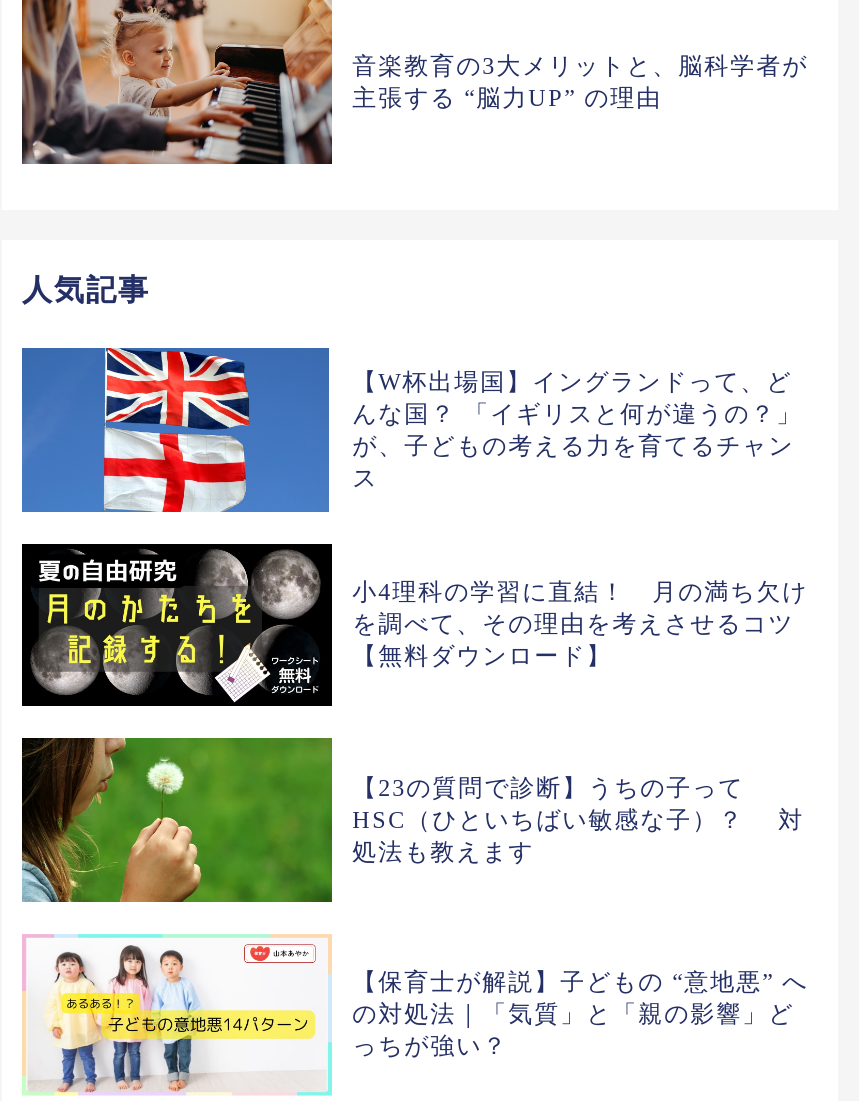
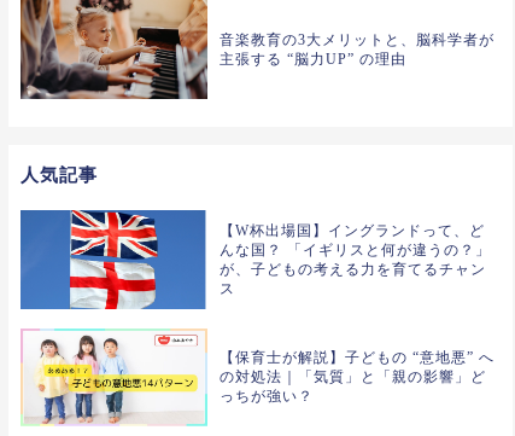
[20,542,808,708] [image] | 小4理科の学習に直結！ 月の満ち欠け | を調べて、その理由を考えさせるコツ | 【無料ダウンロード】 -> none
[20,736,804,904] [image] | 【23の質問で診断】うちの子って | HSC（ひといちばい敏感な子）？ 対 | 処法も教えます -> none

